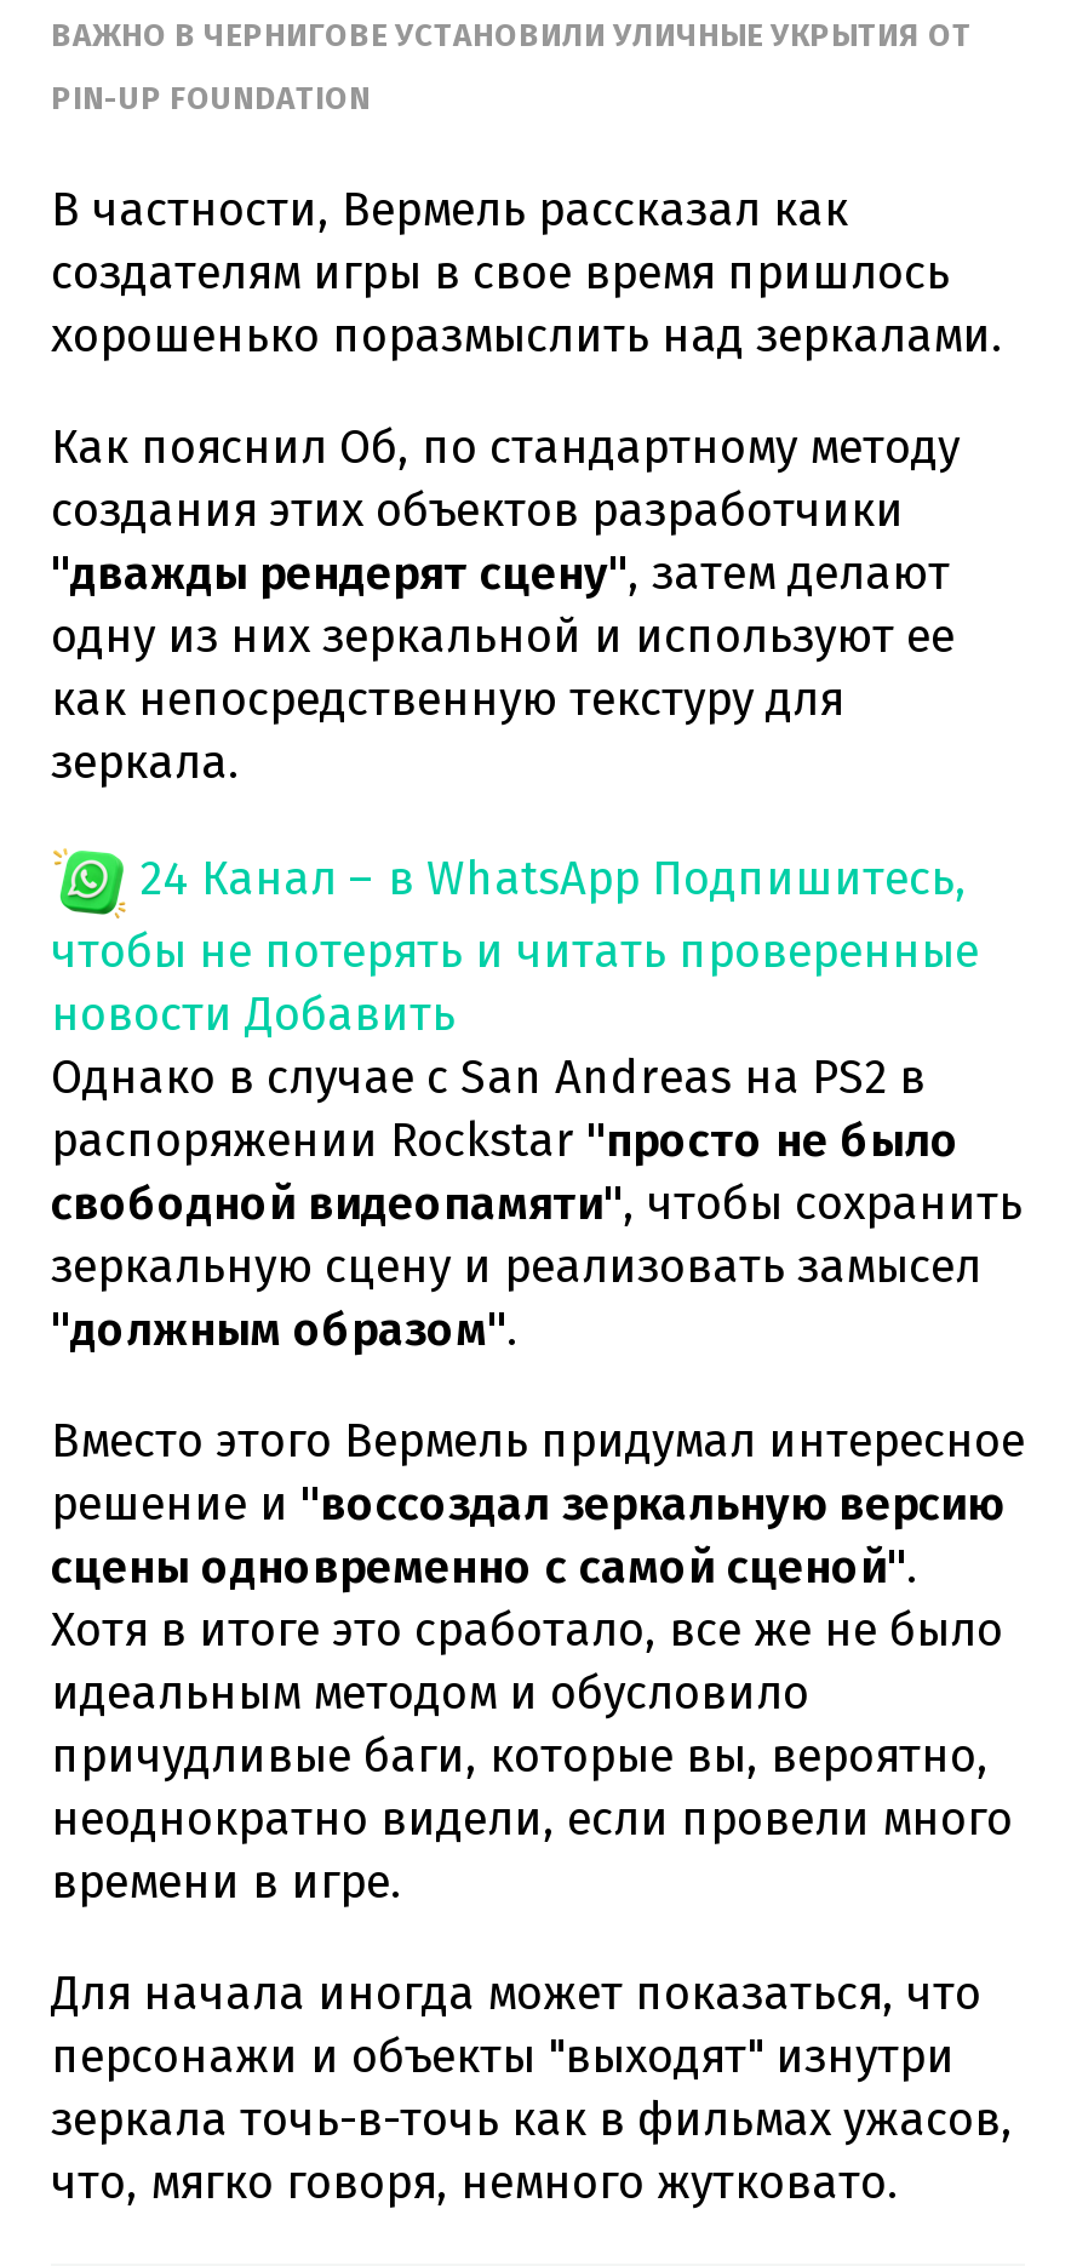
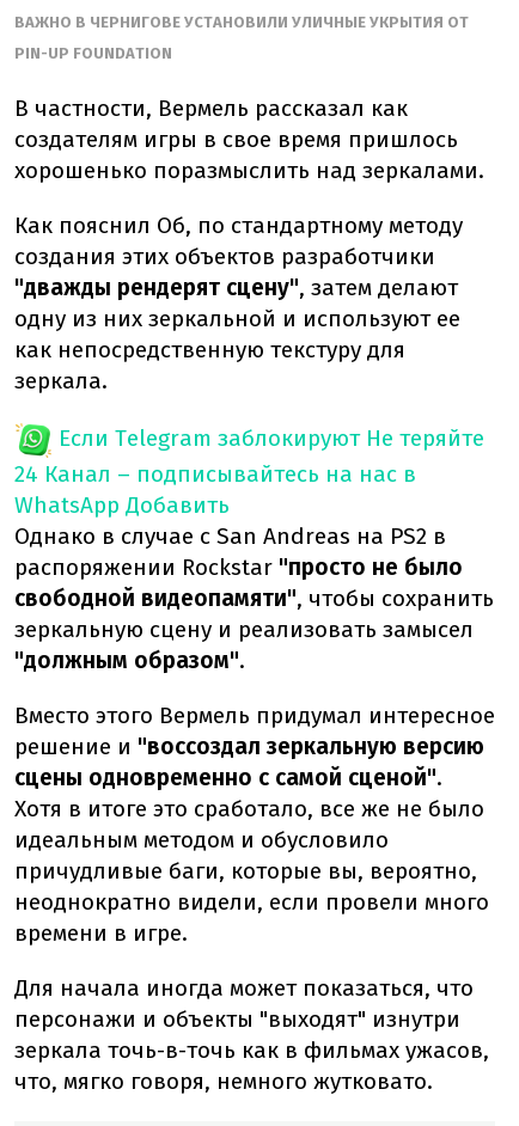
[51,850,979,1041] 24 Канал – в WhatsApp Подпишитесь, | чтобы не потерять и читать проверенные | новости Добавить -> [14,424,484,518] Если Telegram заблокируют Не теряйте | 24 Канал – подписывайтесь на нас в | WhatsApp Добавить

